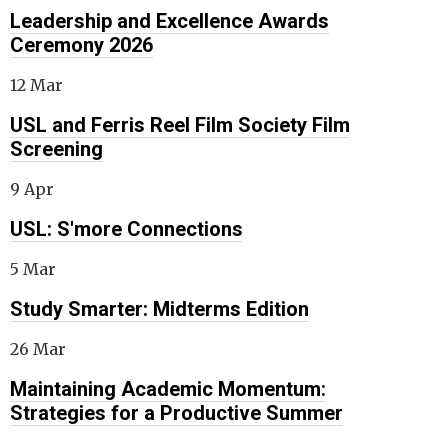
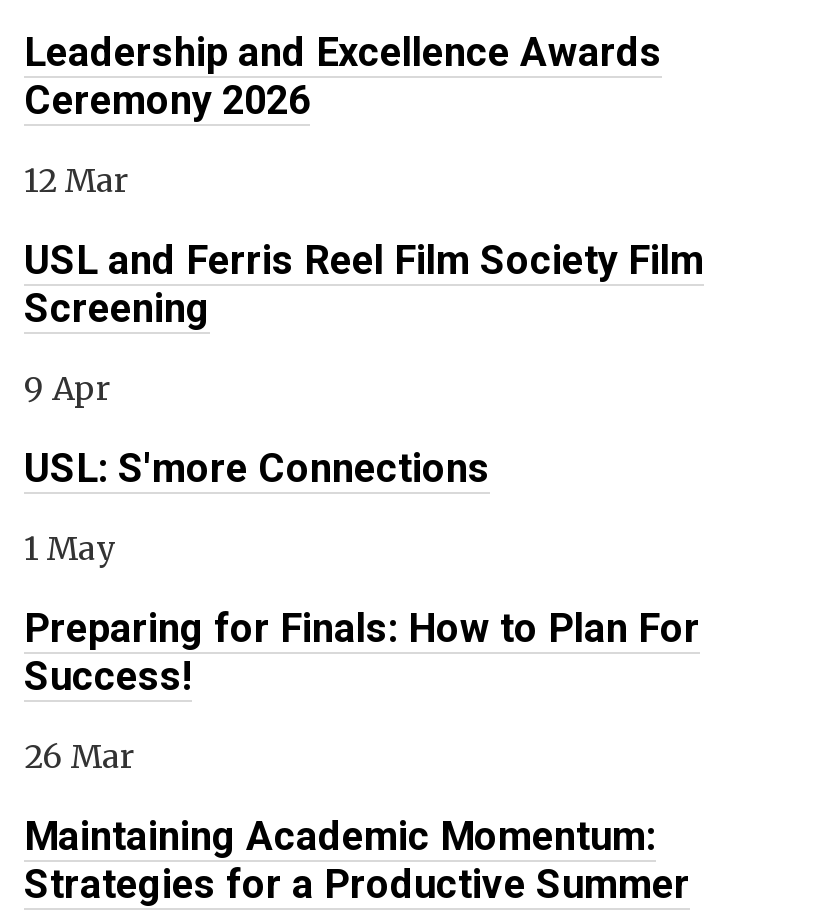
[10,259,56,279] 5 Mar -> [24,528,114,568] 1 May
[10,297,309,321] Study Smarter: Midterms Edition -> [24,604,700,700] Preparing for Finals: How to Plan For | Success!

